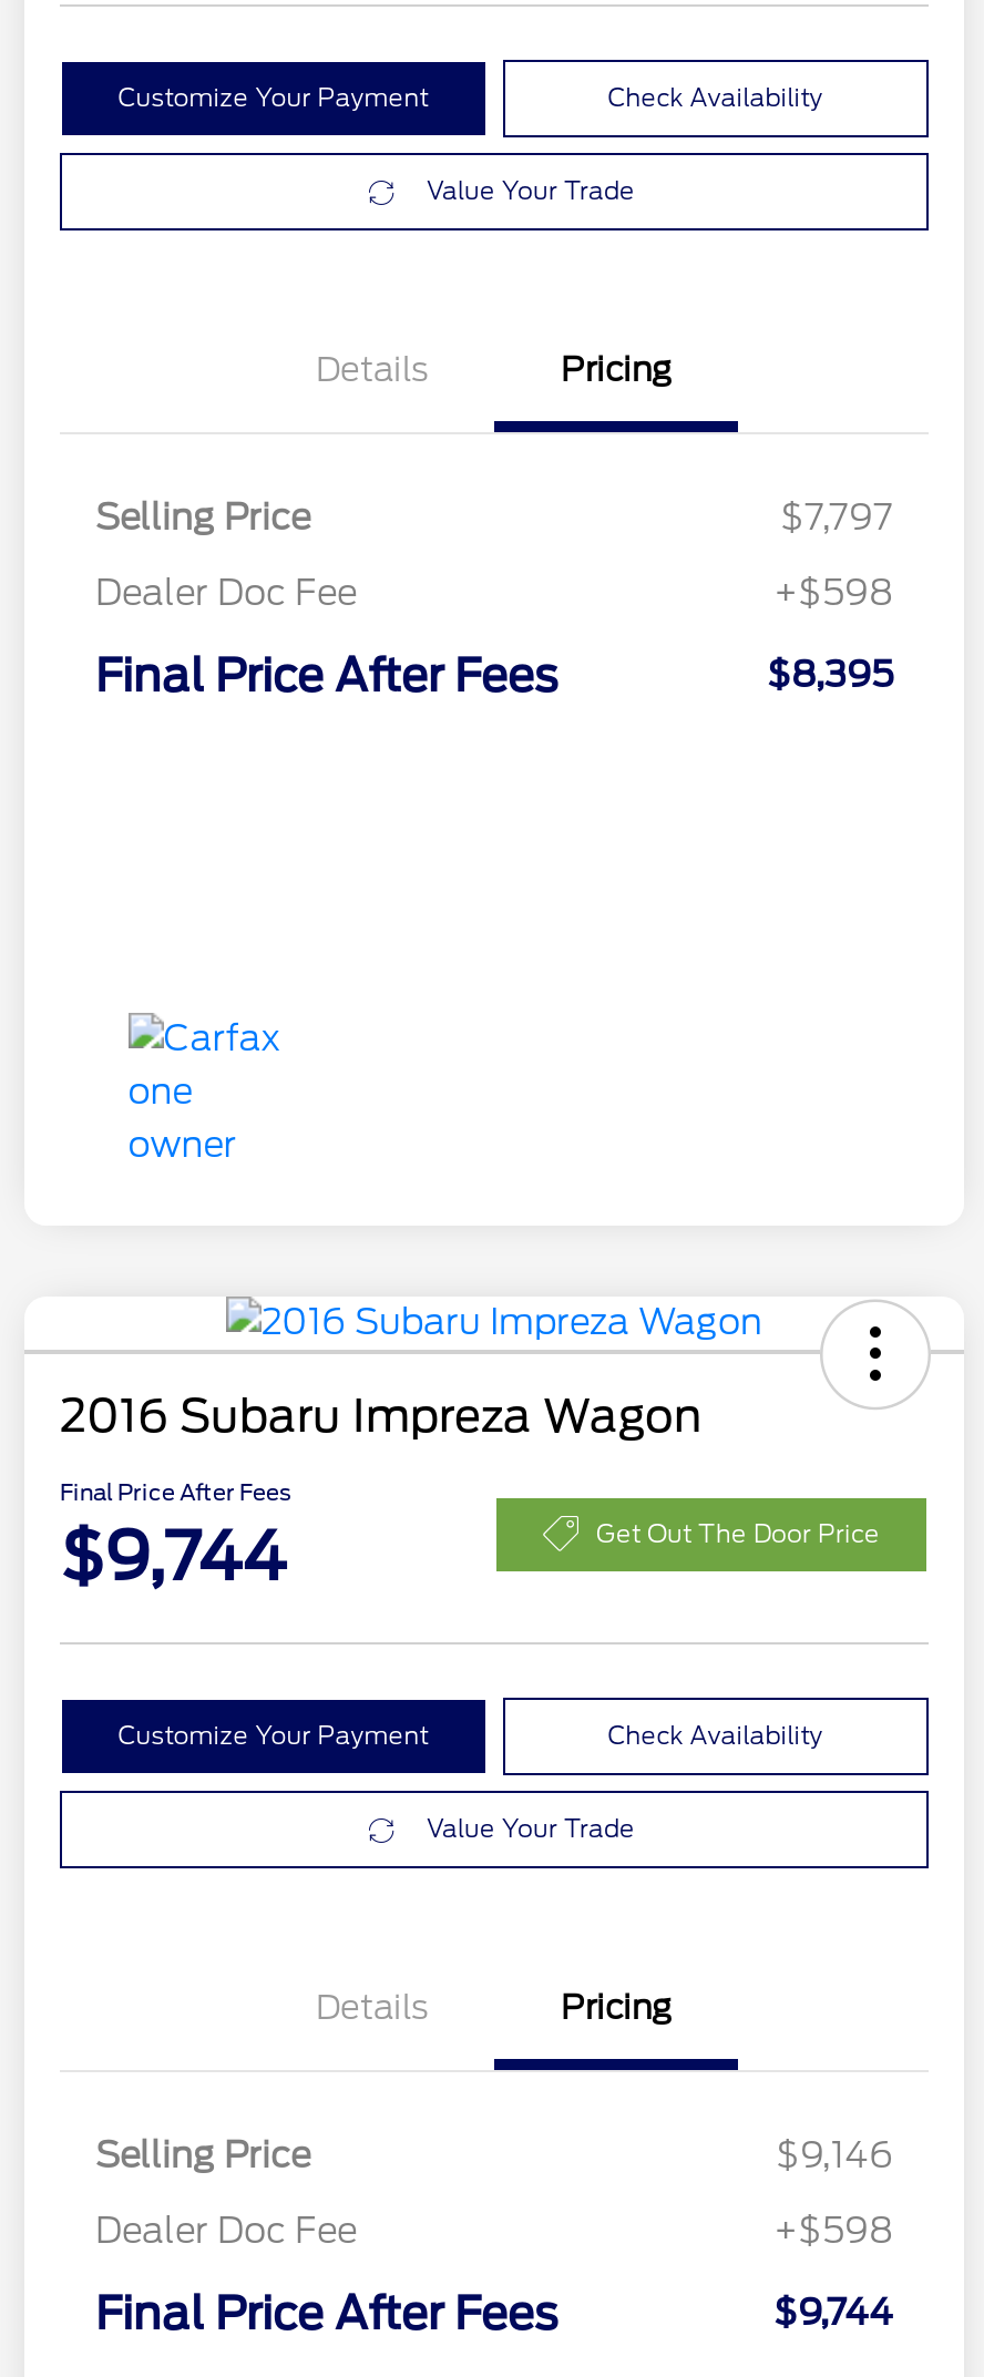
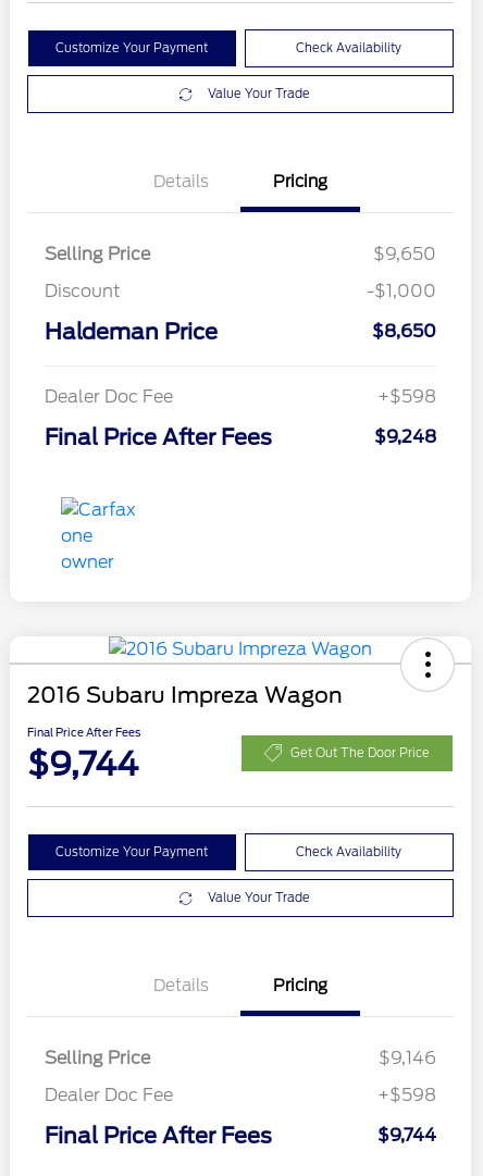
[780,497,893,539] $7,797 -> [45,244,436,345] $9,650 | Discount | -$1,000 | Haldeman Price | $8,650
moved [95,572,893,703] -> [45,386,436,451]: Dealer Doc Fee | +$598 | Final Price After Fees
[767,654,893,696] $8,395 -> [374,427,436,447] $9,248

